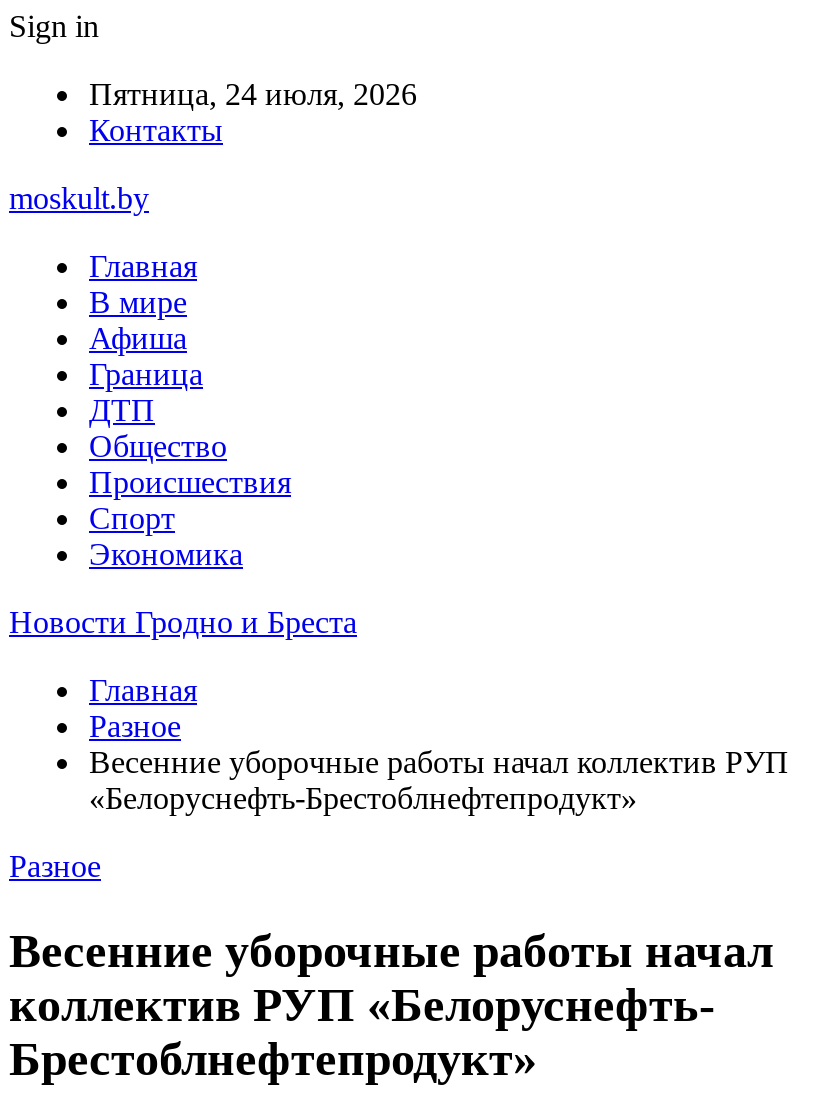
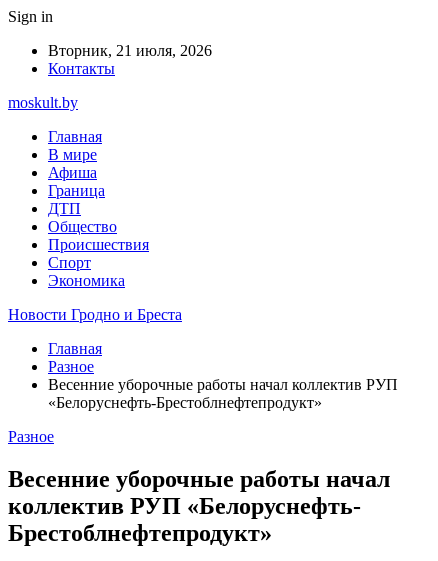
[89,77,417,111] Пятница, 24 июля, 2026 -> [48,42,212,59] Вторник, 21 июля, 2026

